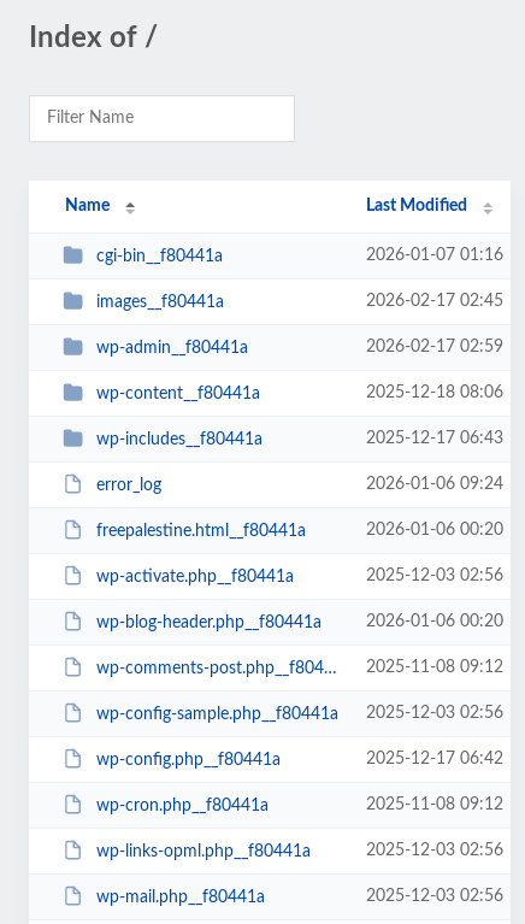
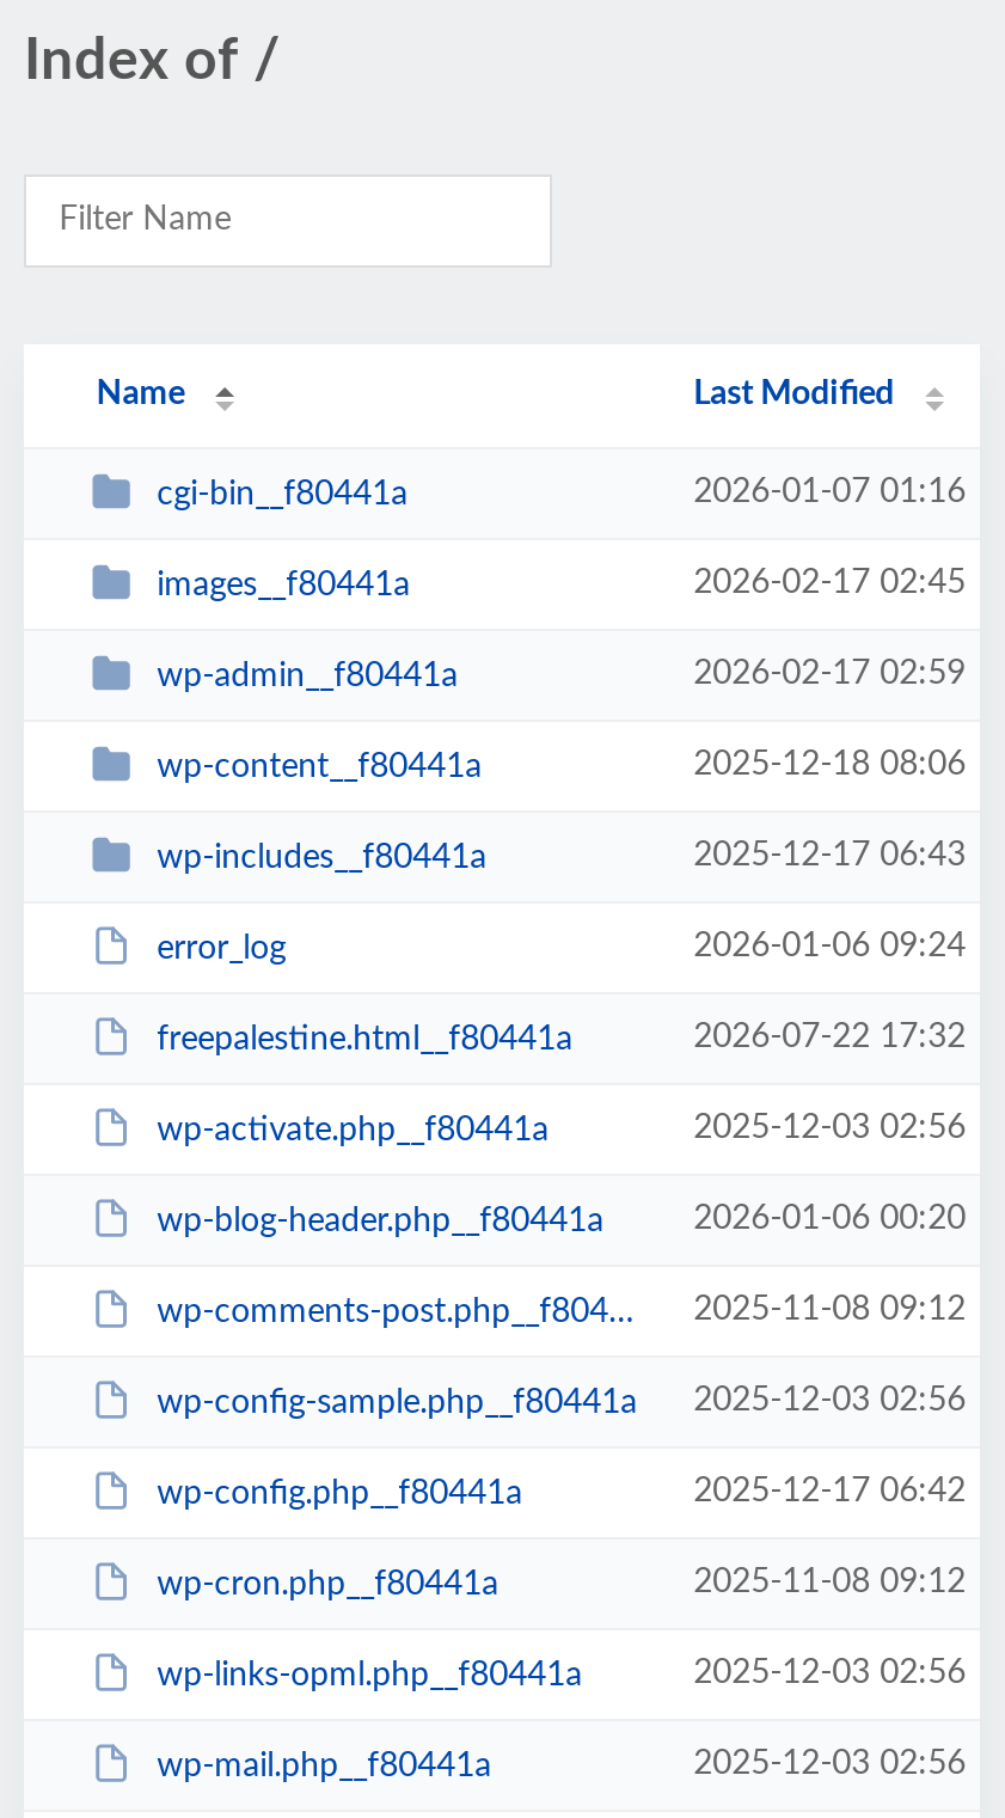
[366,522,503,538] 2026-01-06 00:20 -> [693,1021,966,1054] 2026-07-22 17:32

